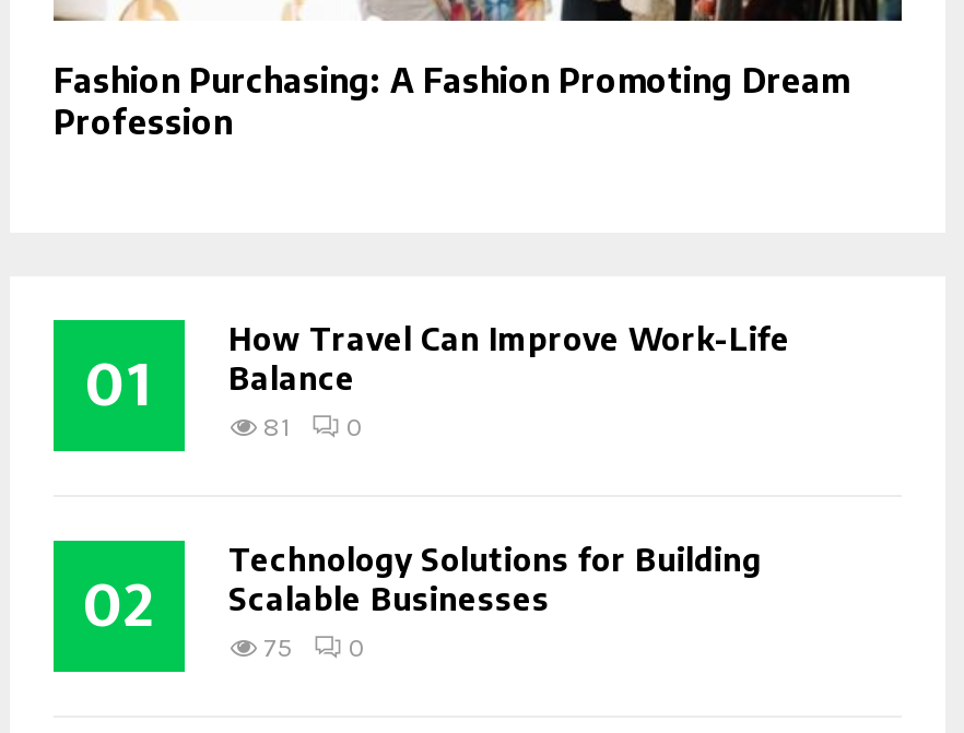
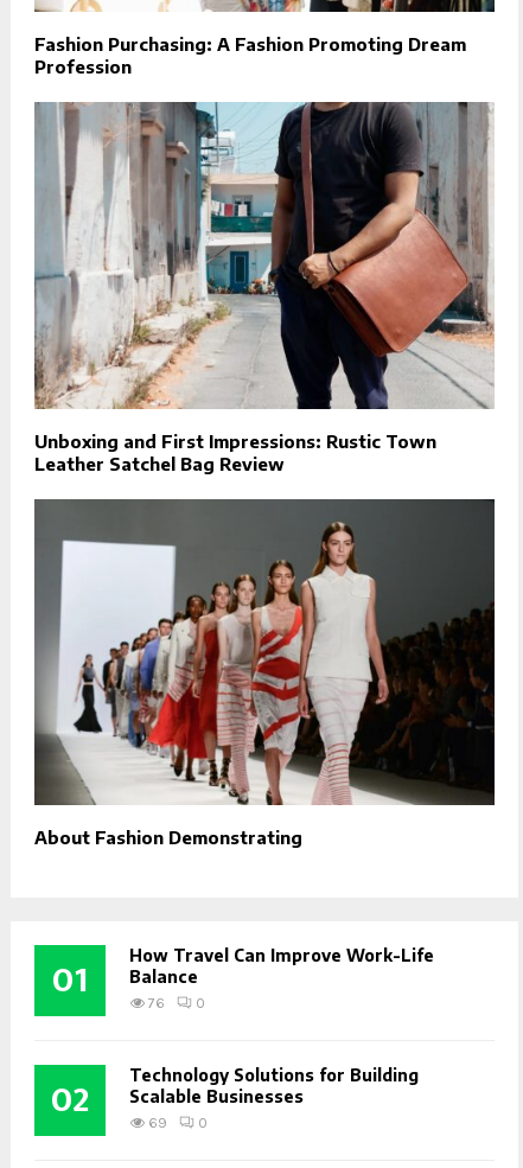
none -> [33,498,496,848] [image] | About Fashion Demonstrating
none -> [34,101,495,474] [image] | Unboxing and First Impressions: Rustic Town | Leather Satchel Bag Review
[263,413,290,444] 81 -> [148,995,165,1012] 76
[263,634,292,665] 75 -> [148,1115,167,1132] 69

